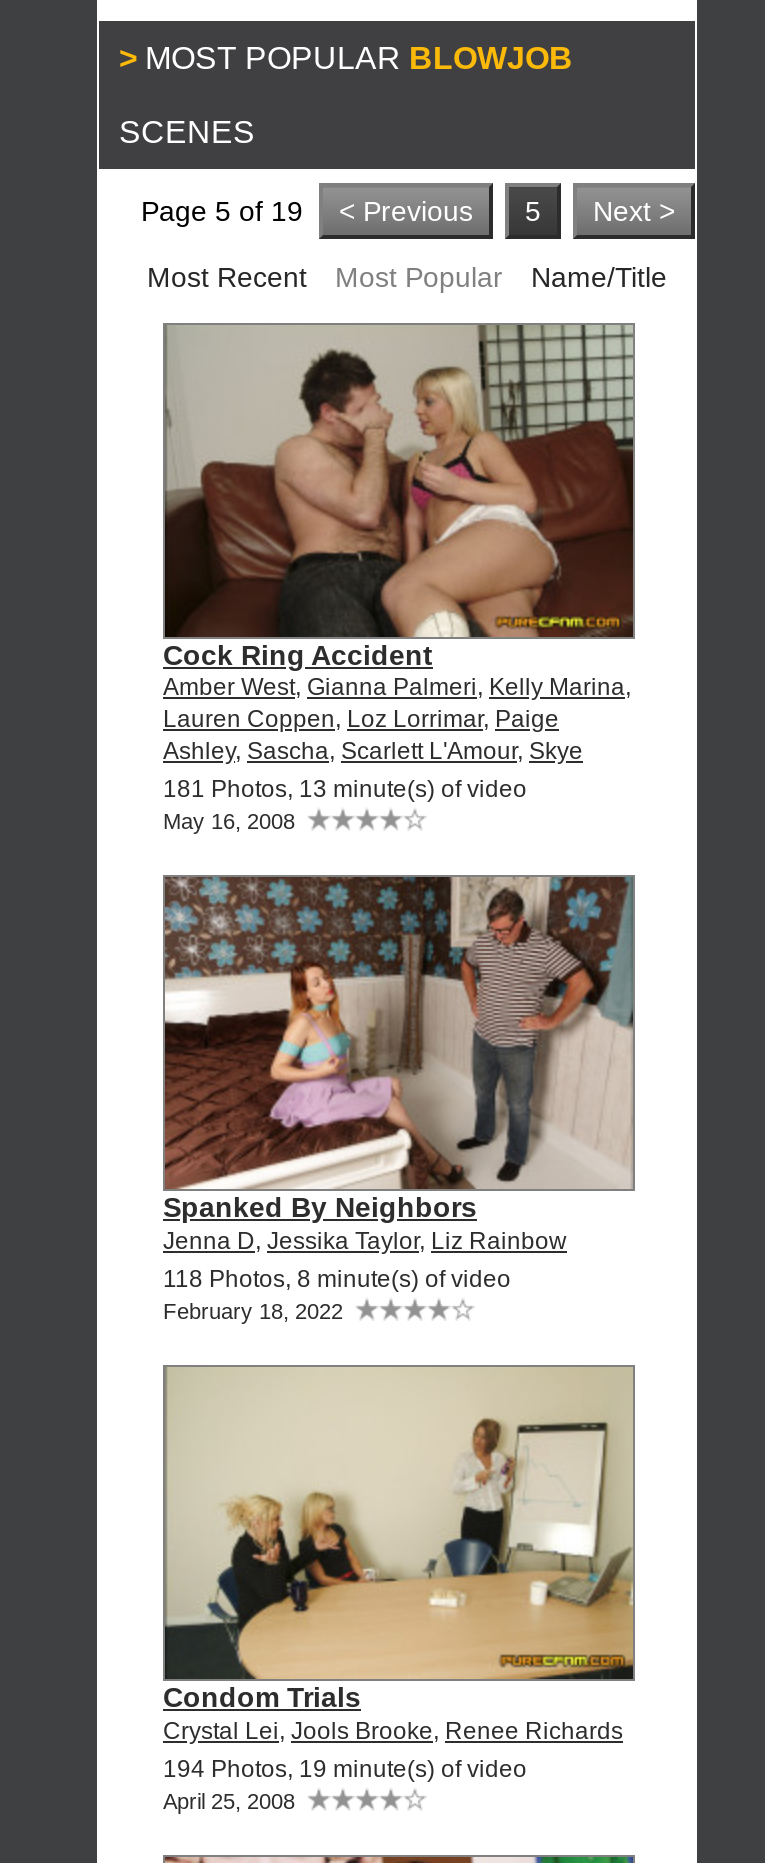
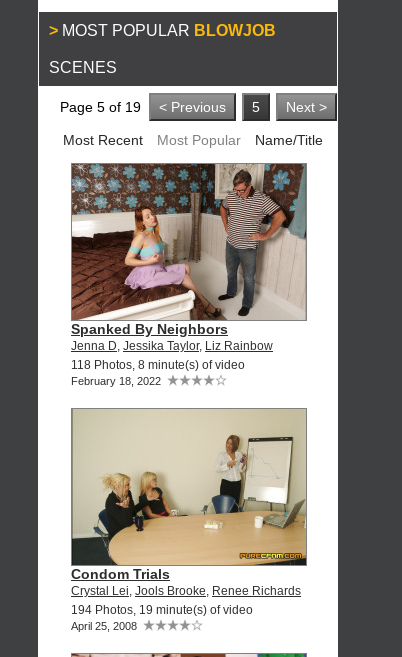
[163,323,635,833] [image] | Cock Ring Accident | Amber West, Gianna Palmeri, Kelly Marina, | Lauren Coppen, Loz Lorrimar, Paige | Ashley, Sascha, Scarlett L'Amour, Skye | 181 Photos, 13 minute(s) of video | May 16, 2008 -> none

